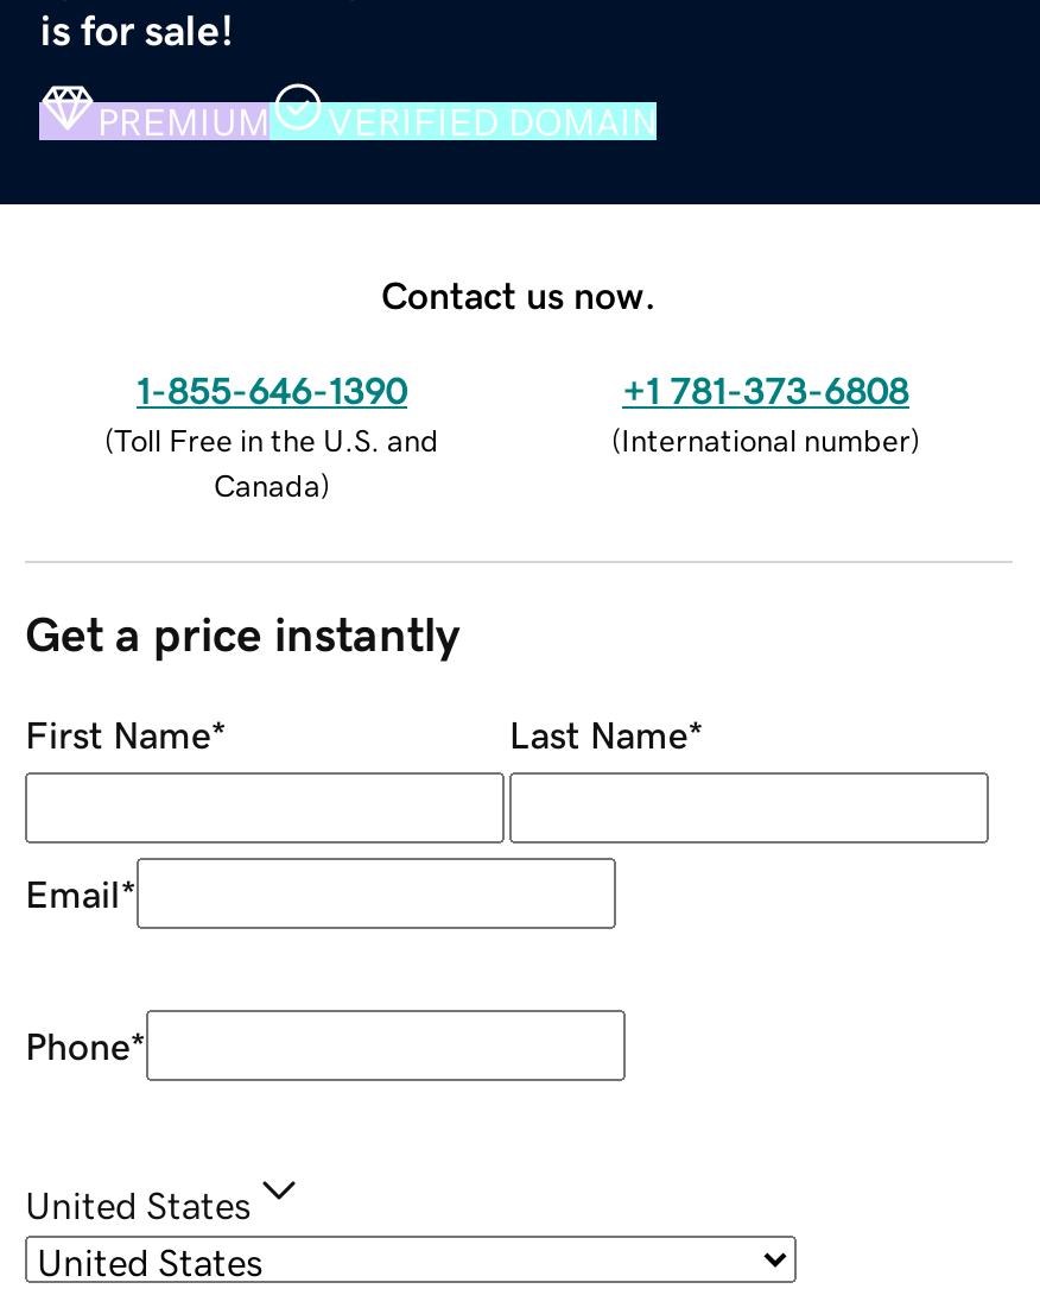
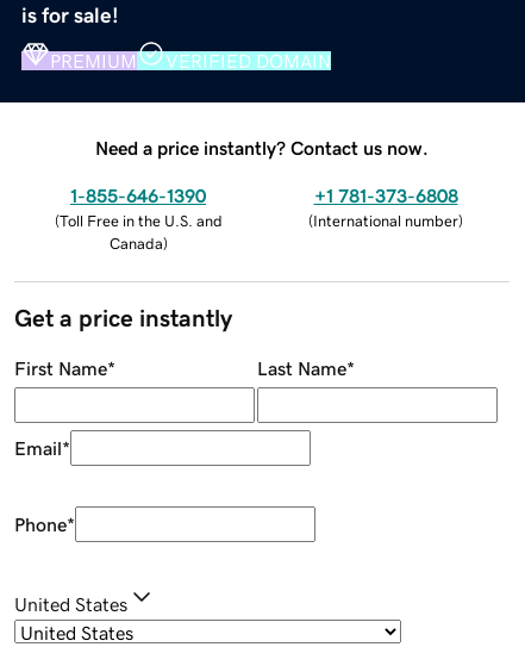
[381,275,657,313] Contact us now. -> [95,138,429,157] Need a price instantly? Contact us now.

